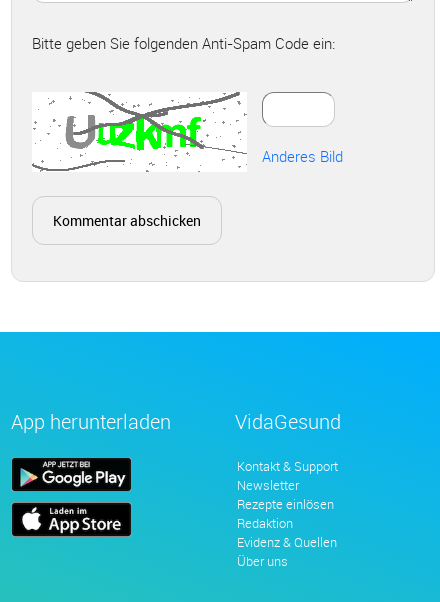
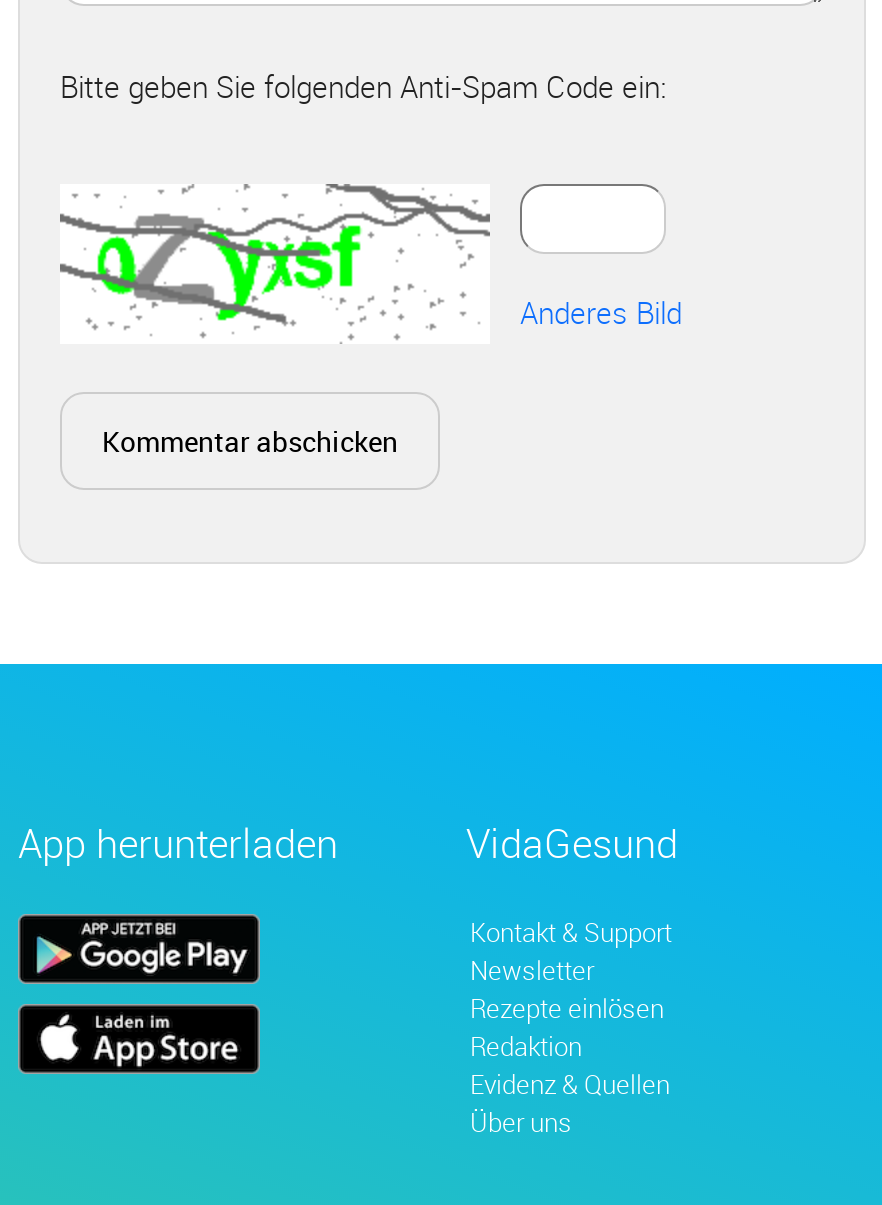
[32,91,247,172] [image] -> [58,182,492,342] [image]

